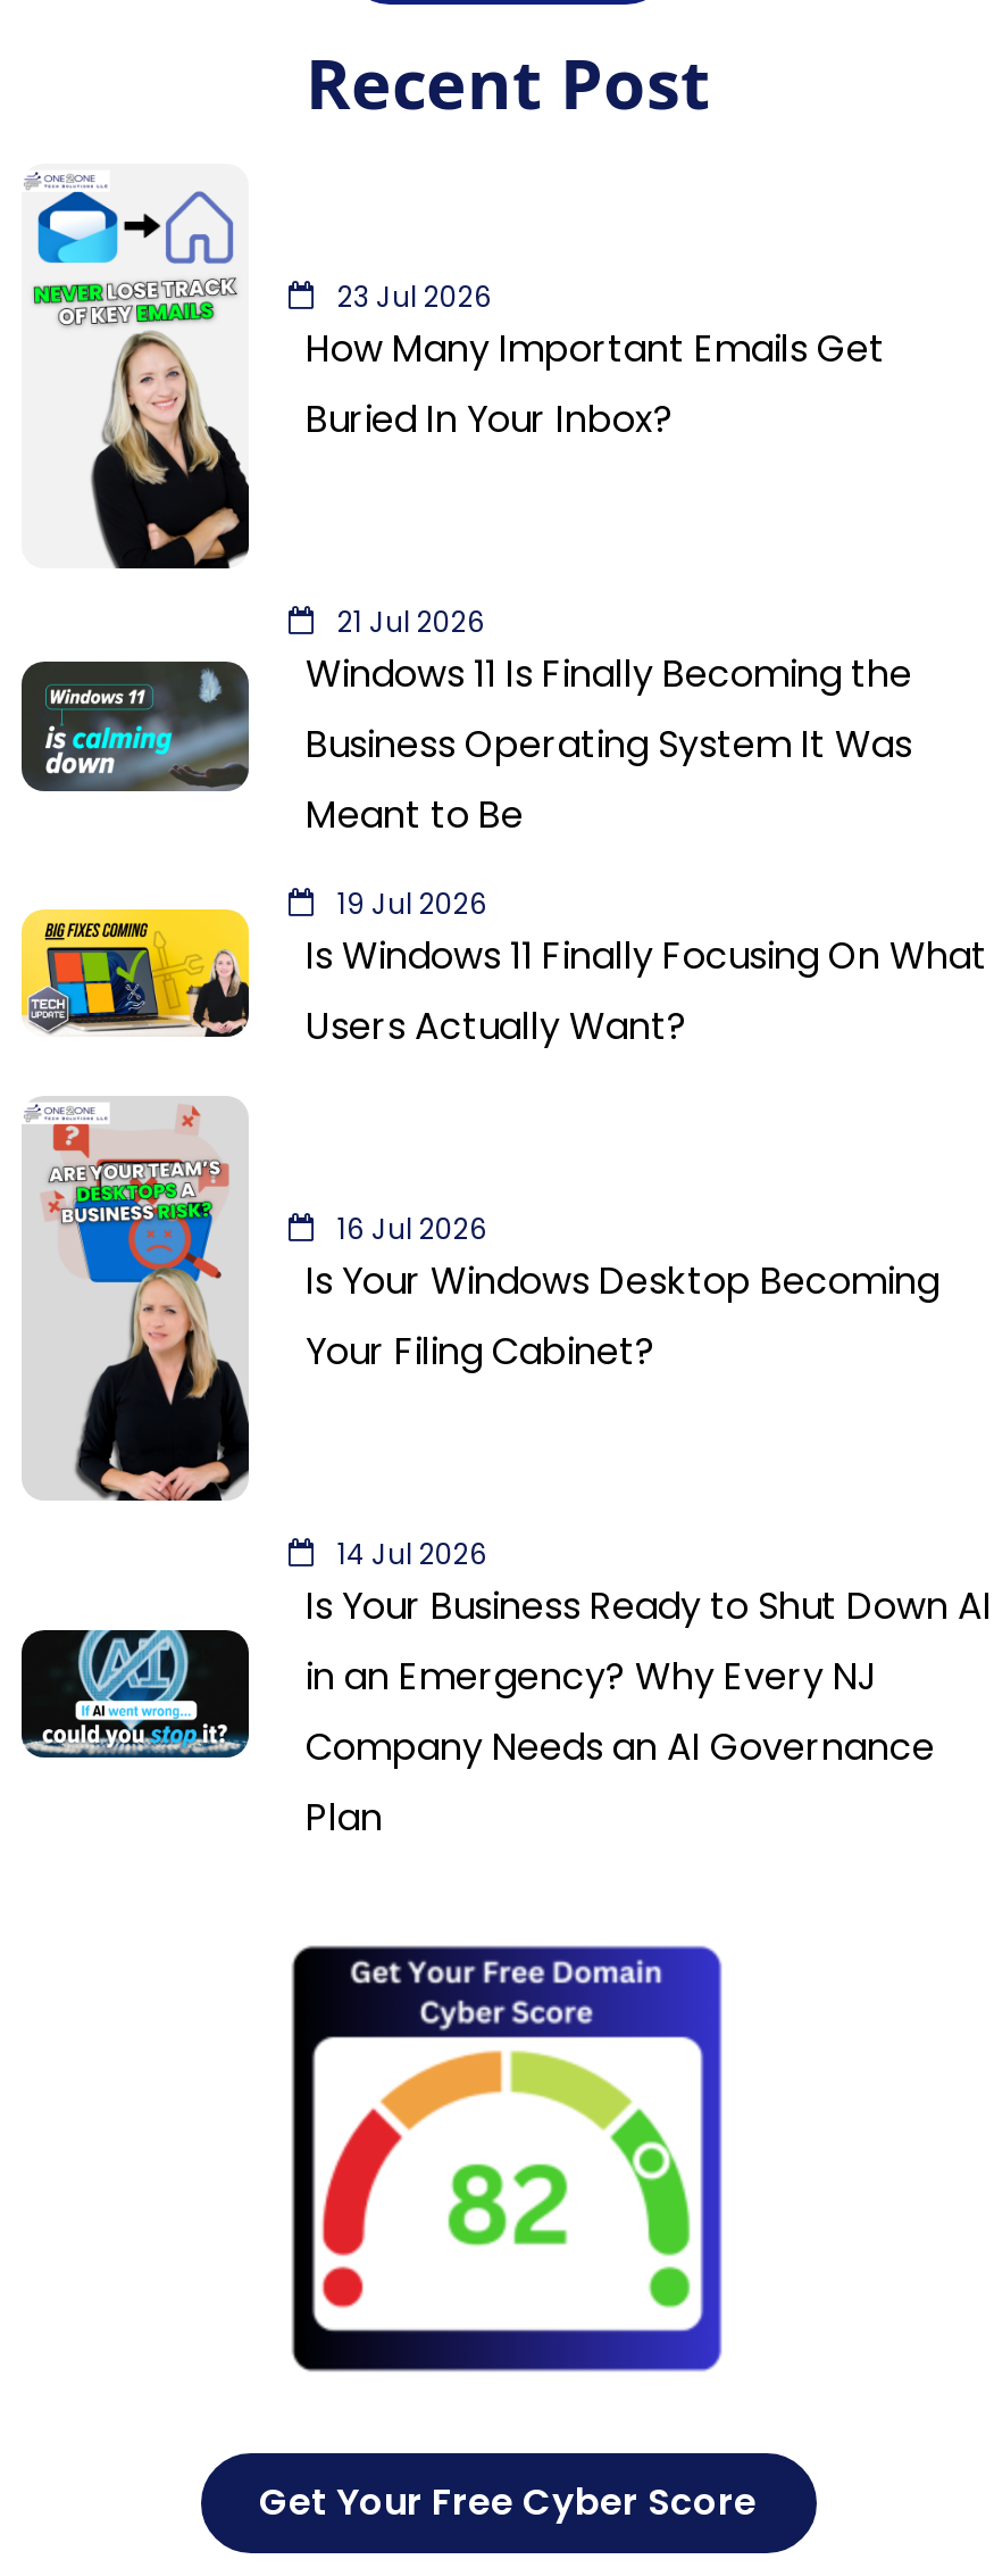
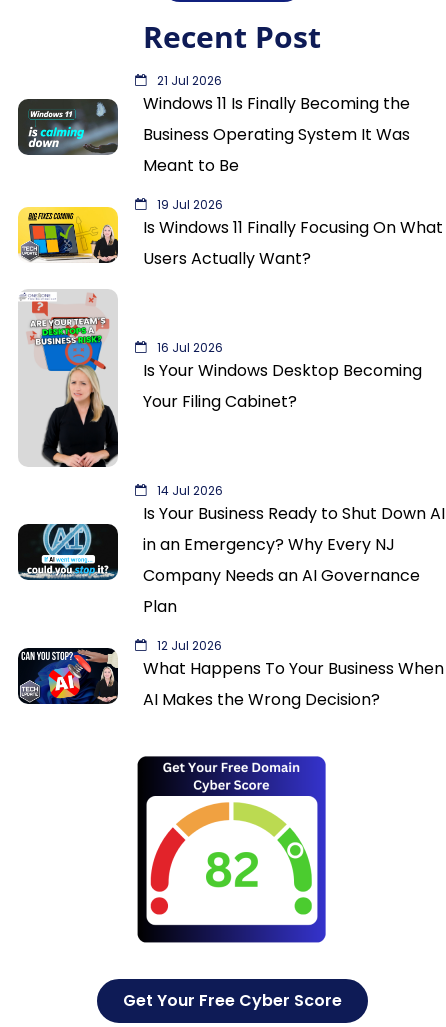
[24,171,885,571] [image] | 23 Jul 2026 | How Many Important Emails Get | Buried In Your Inbox? -> none
moved [28,602,992,1843] -> [21,72,445,618]: [image] | 21 Jul 2026 | Windows 11 Is Finally Becoming the | ... | Company Needs an AI Governance | Plan
none -> [17,637,444,711] [image] | 12 Jul 2026 | What Happens To Your Business When | AI Makes the Wrong Decision?

